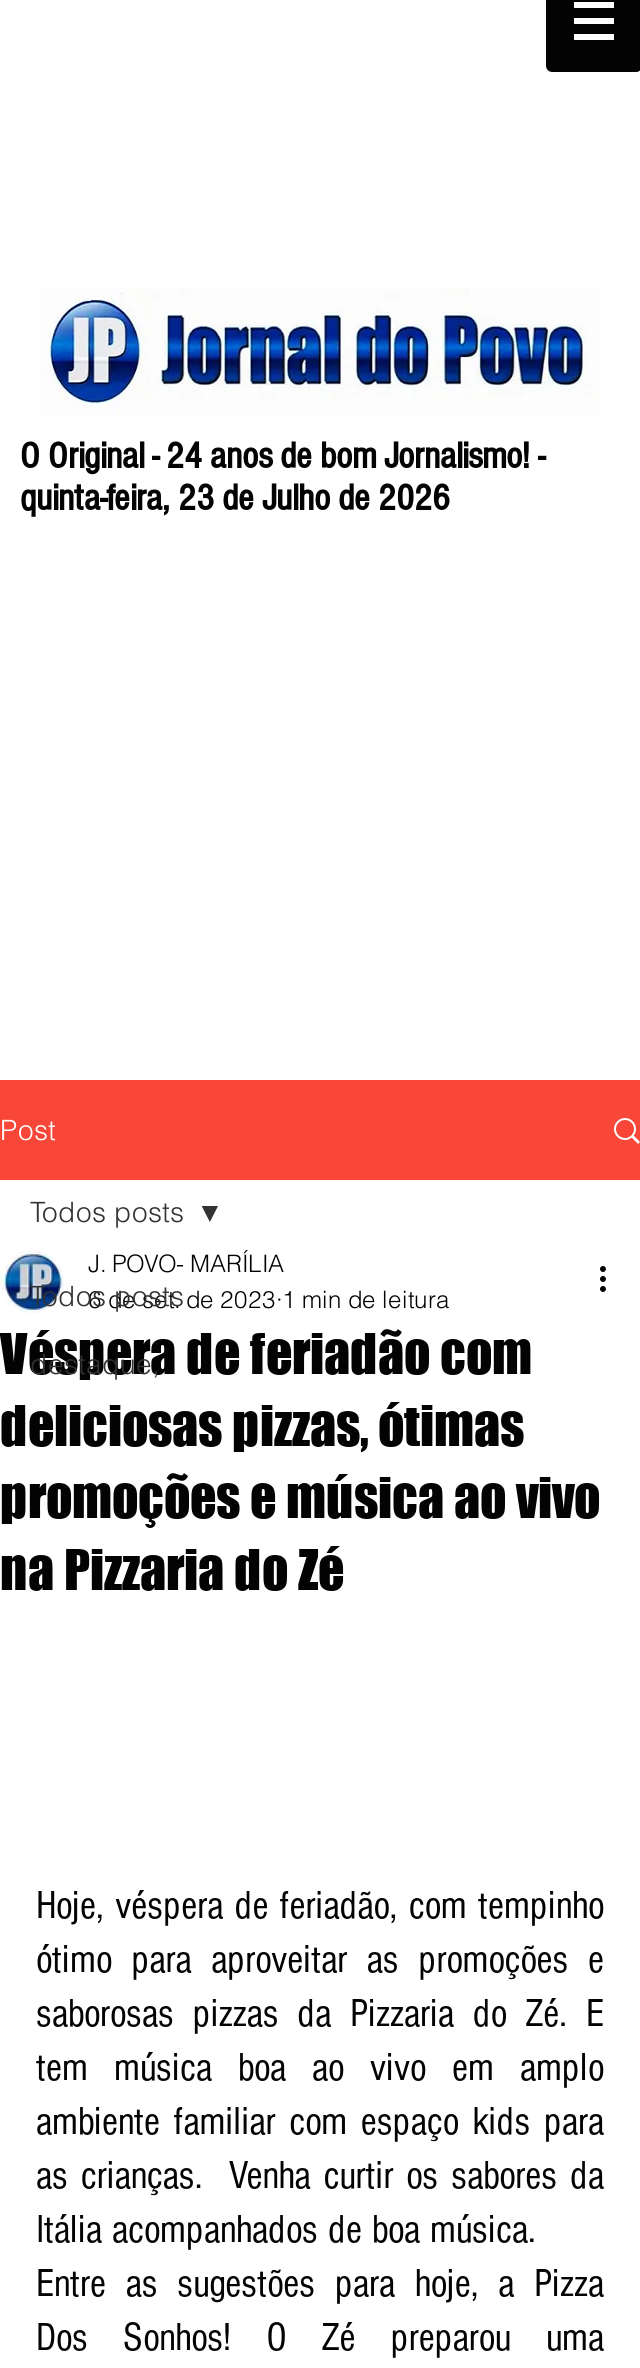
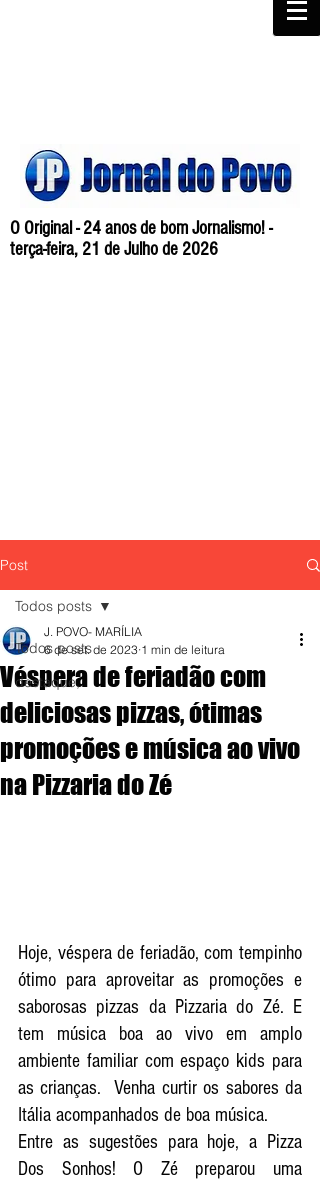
[20,478,450,520] quinta-feira, 23 de Julho de 2026 -> [10,239,218,260] terça-feira, 21 de Julho de 2026

